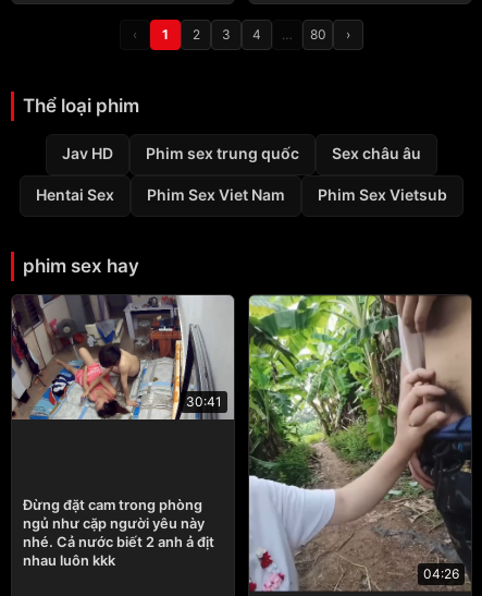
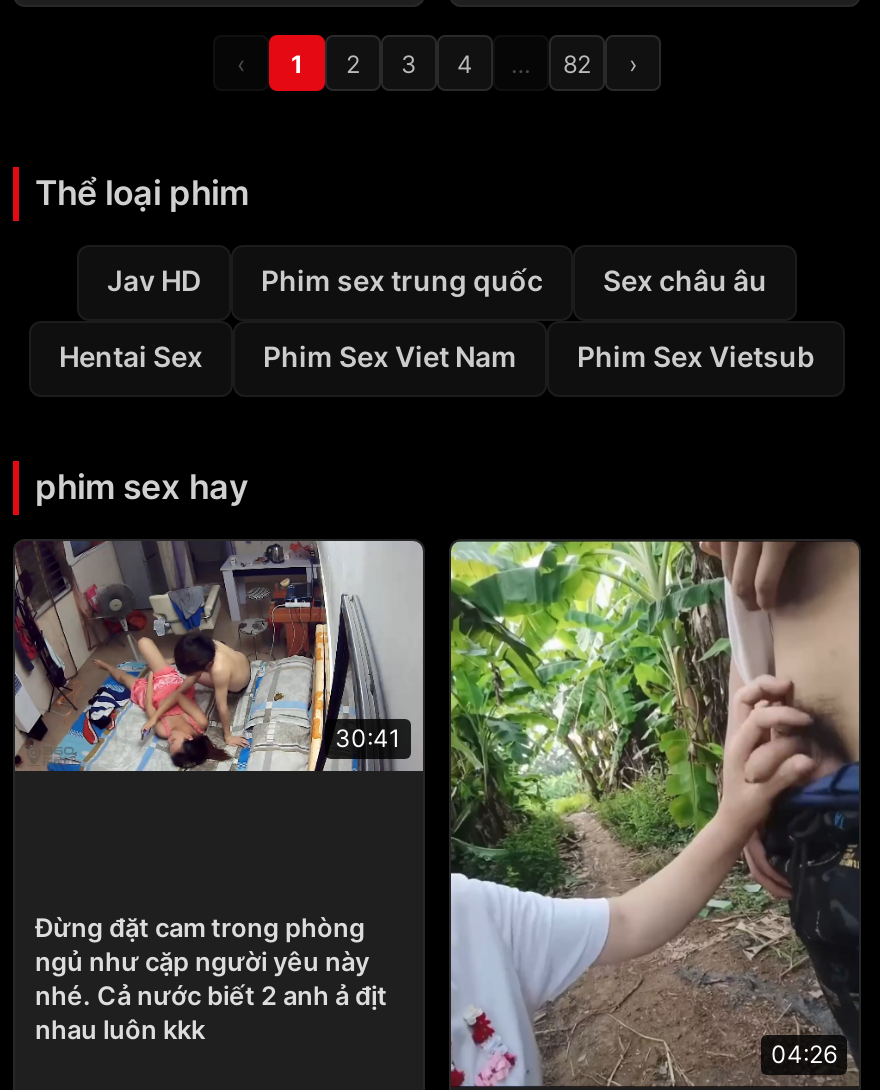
[310,26,326,43] 80 -> [563,48,591,78] 82

